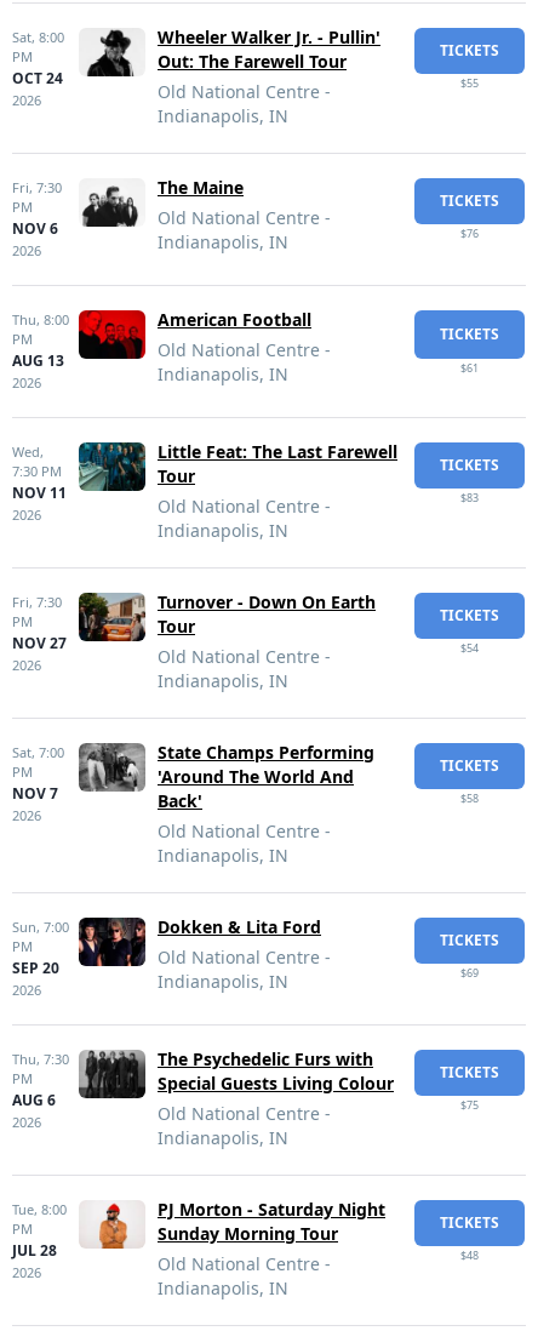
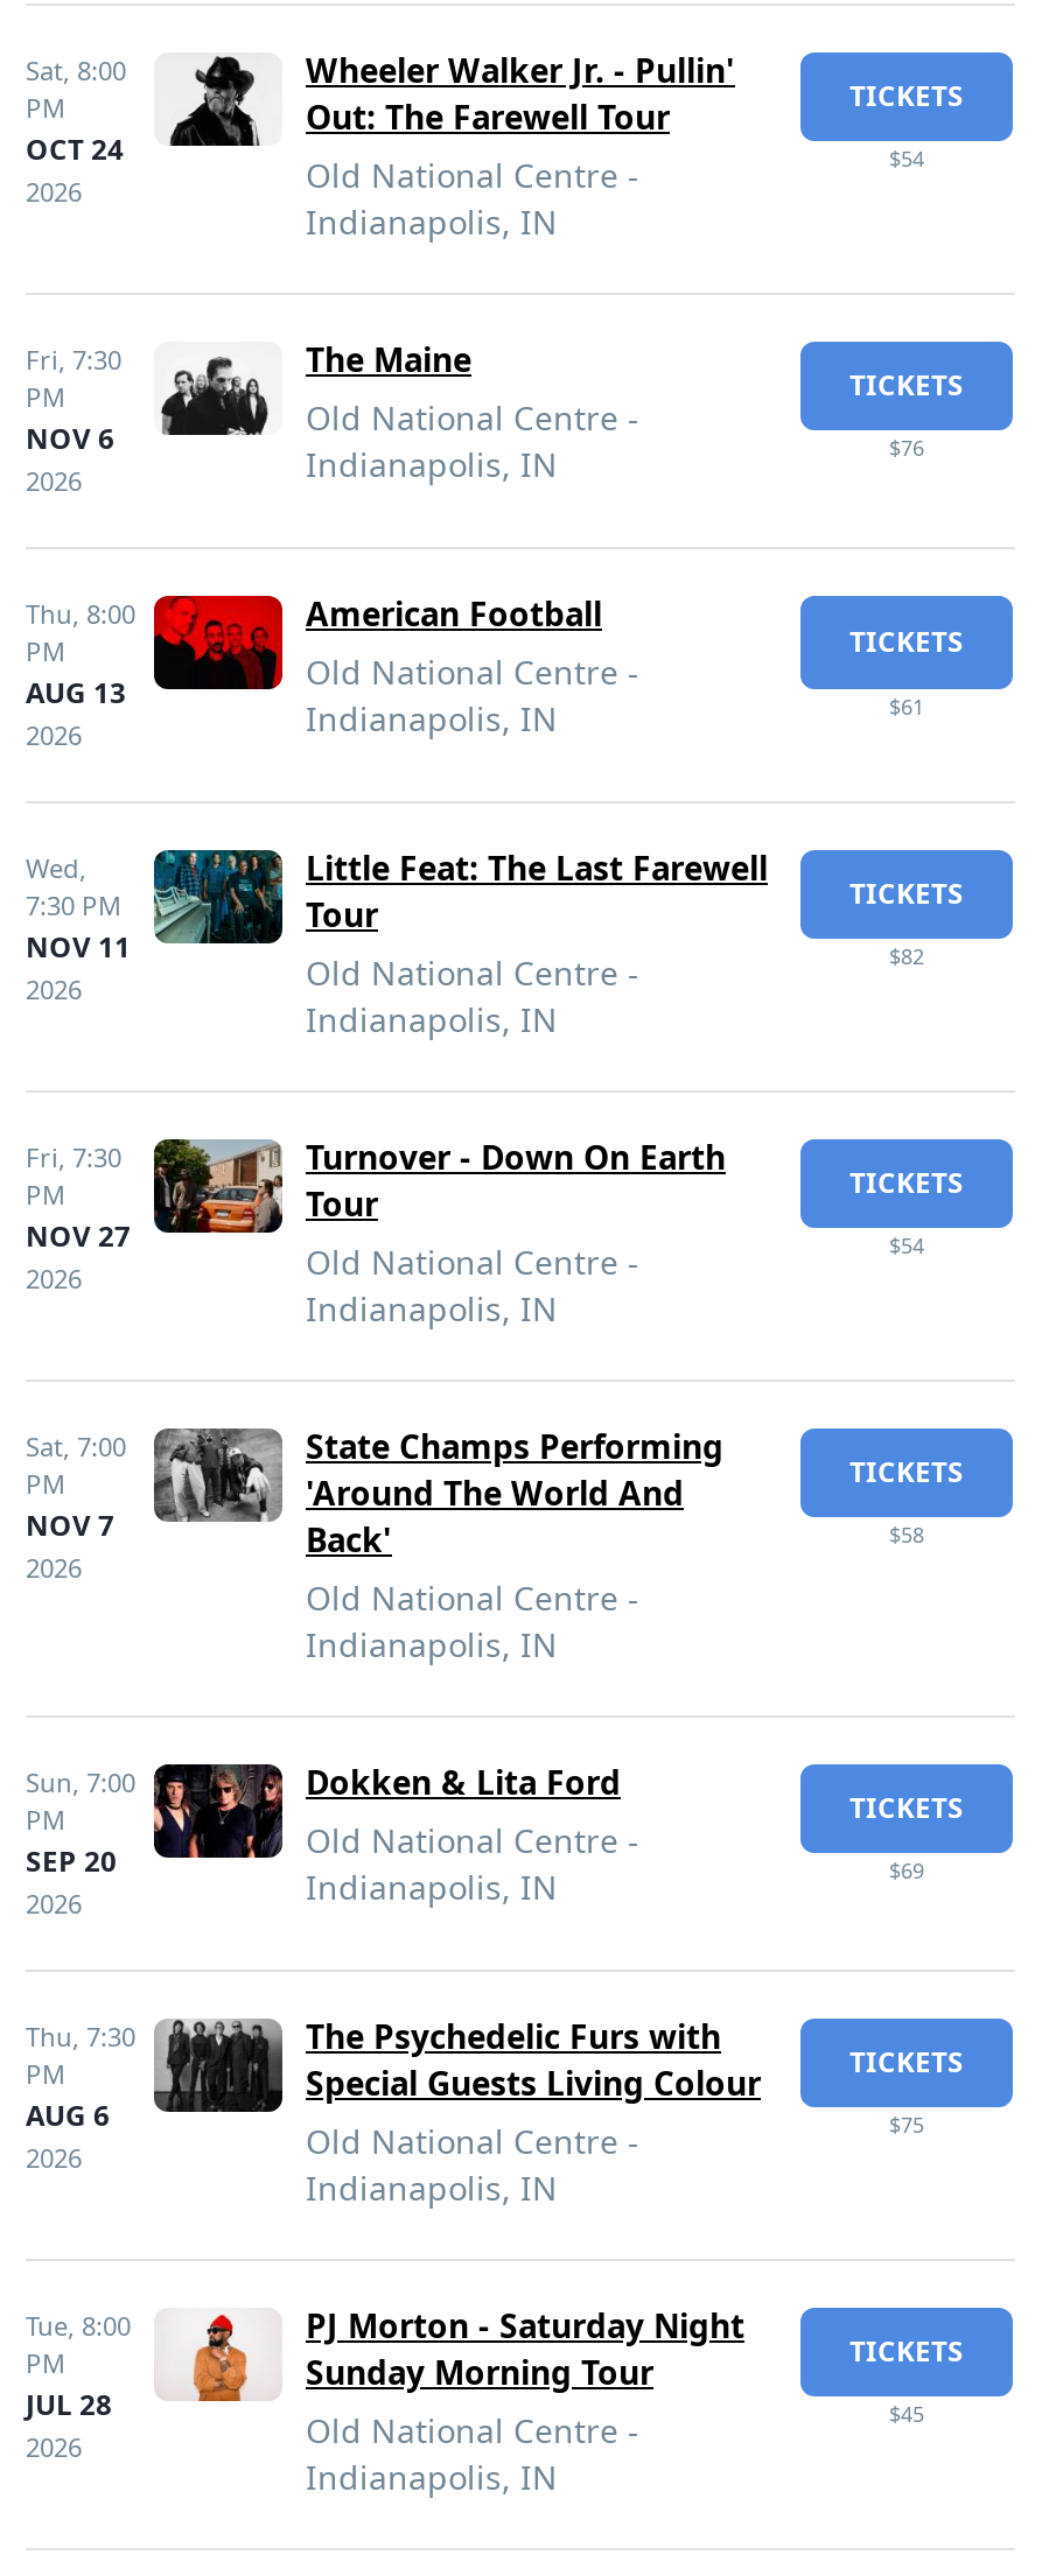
[460,75,479,91] $55 -> [889,143,924,174] $54
[460,490,479,505] $83 -> [889,941,924,971] $82
[460,1247,479,1263] $48 -> [889,2399,924,2429] $45

